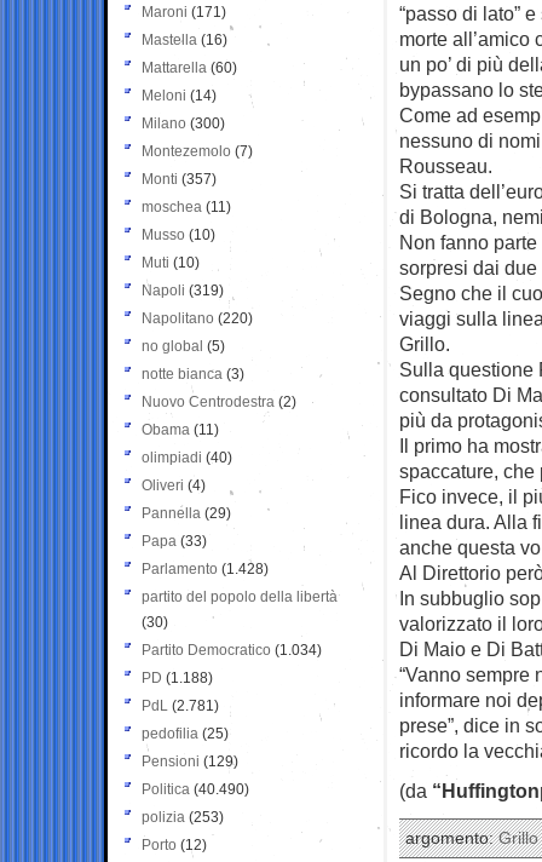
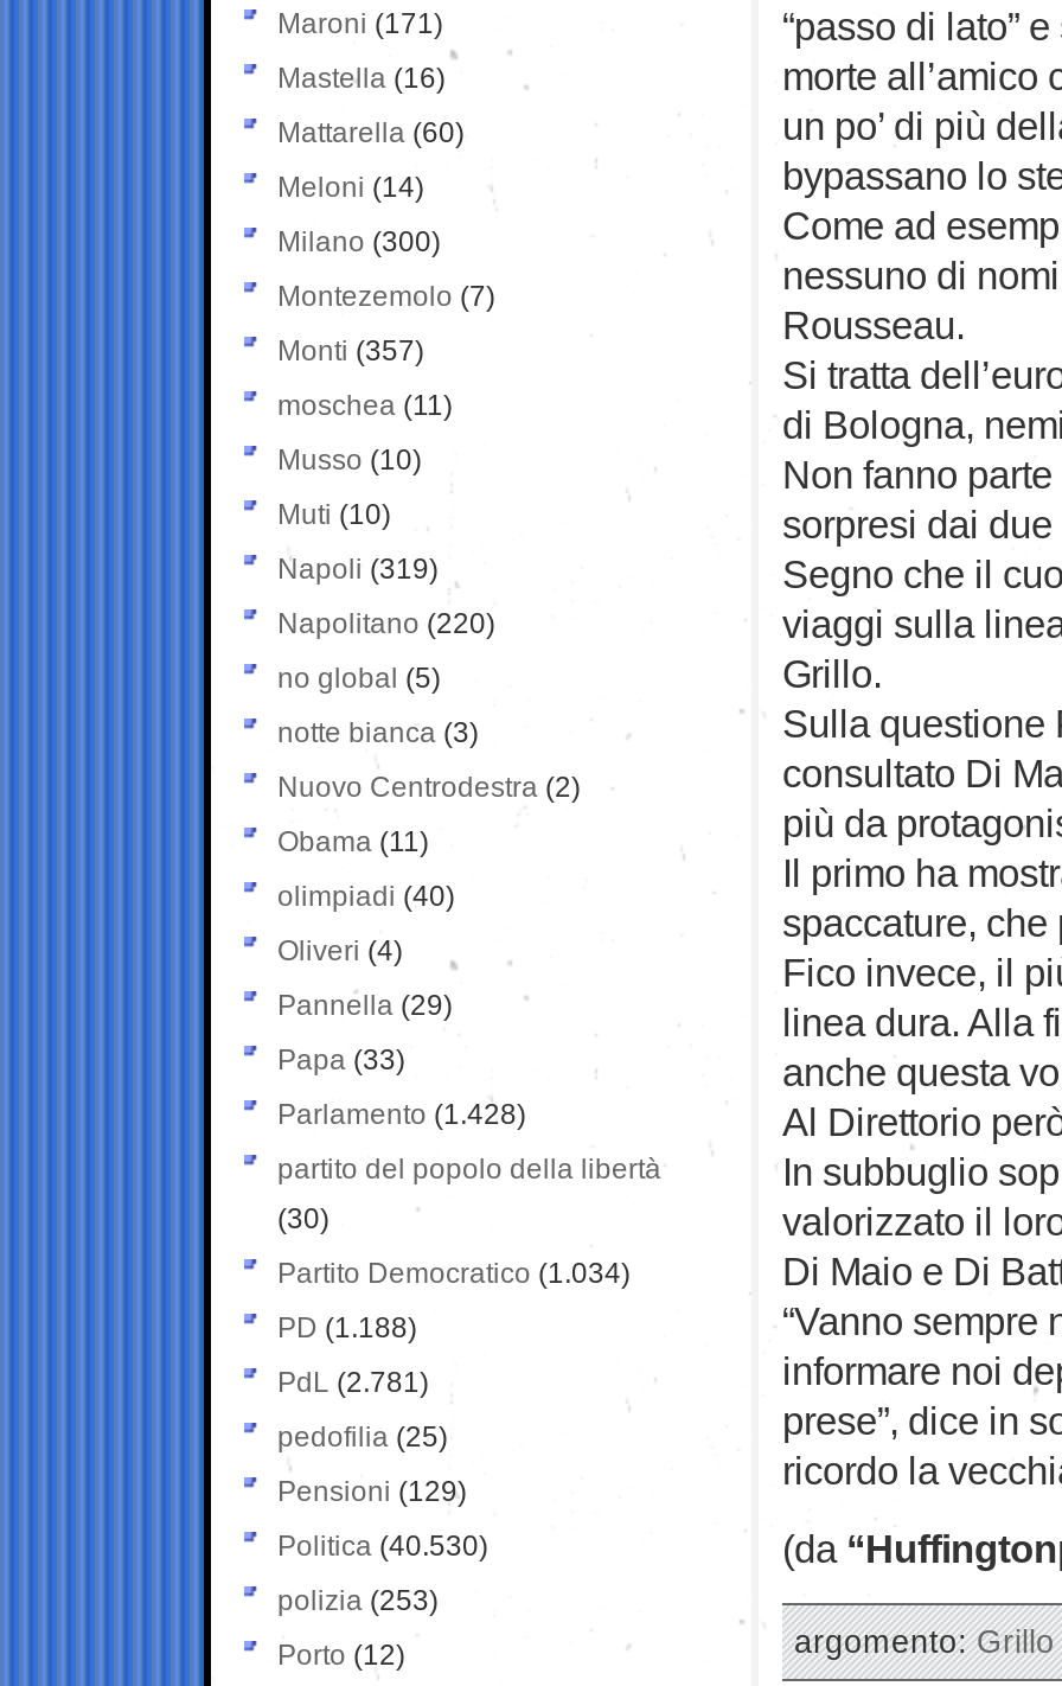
[142,781,249,798] Politica (40.490) -> [277,1529,488,1562] Politica (40.530)

